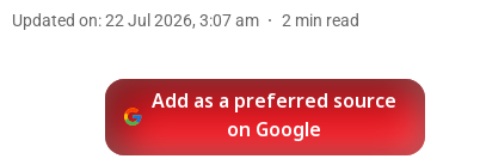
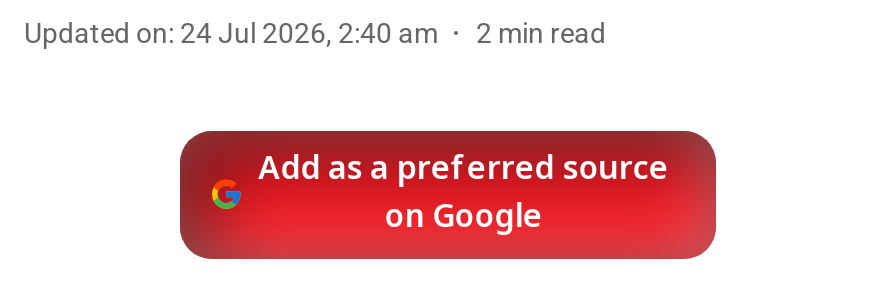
[12,11,259,30] Updated on: 22 Jul 2026, 3:07 am -> [24,17,438,49] Updated on: 24 Jul 2026, 2:40 am

